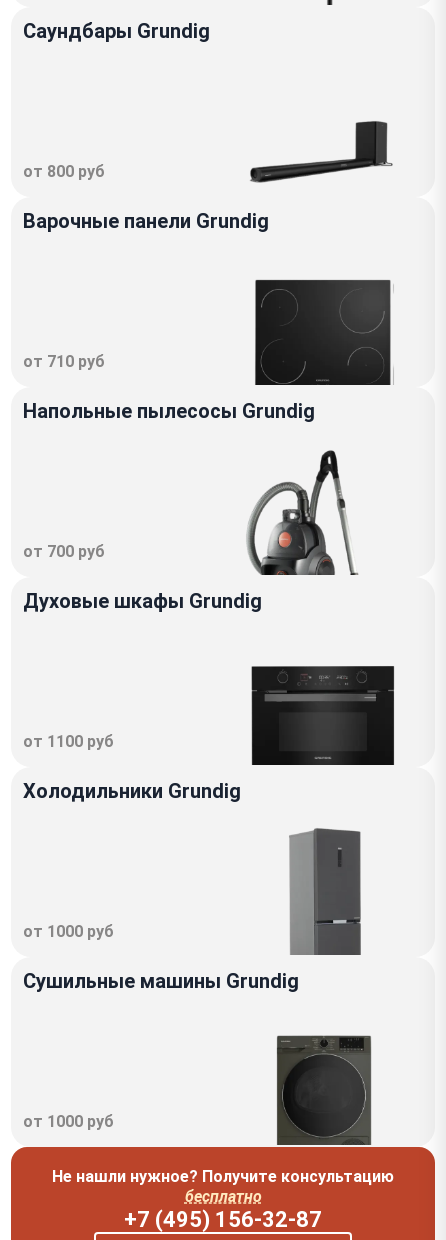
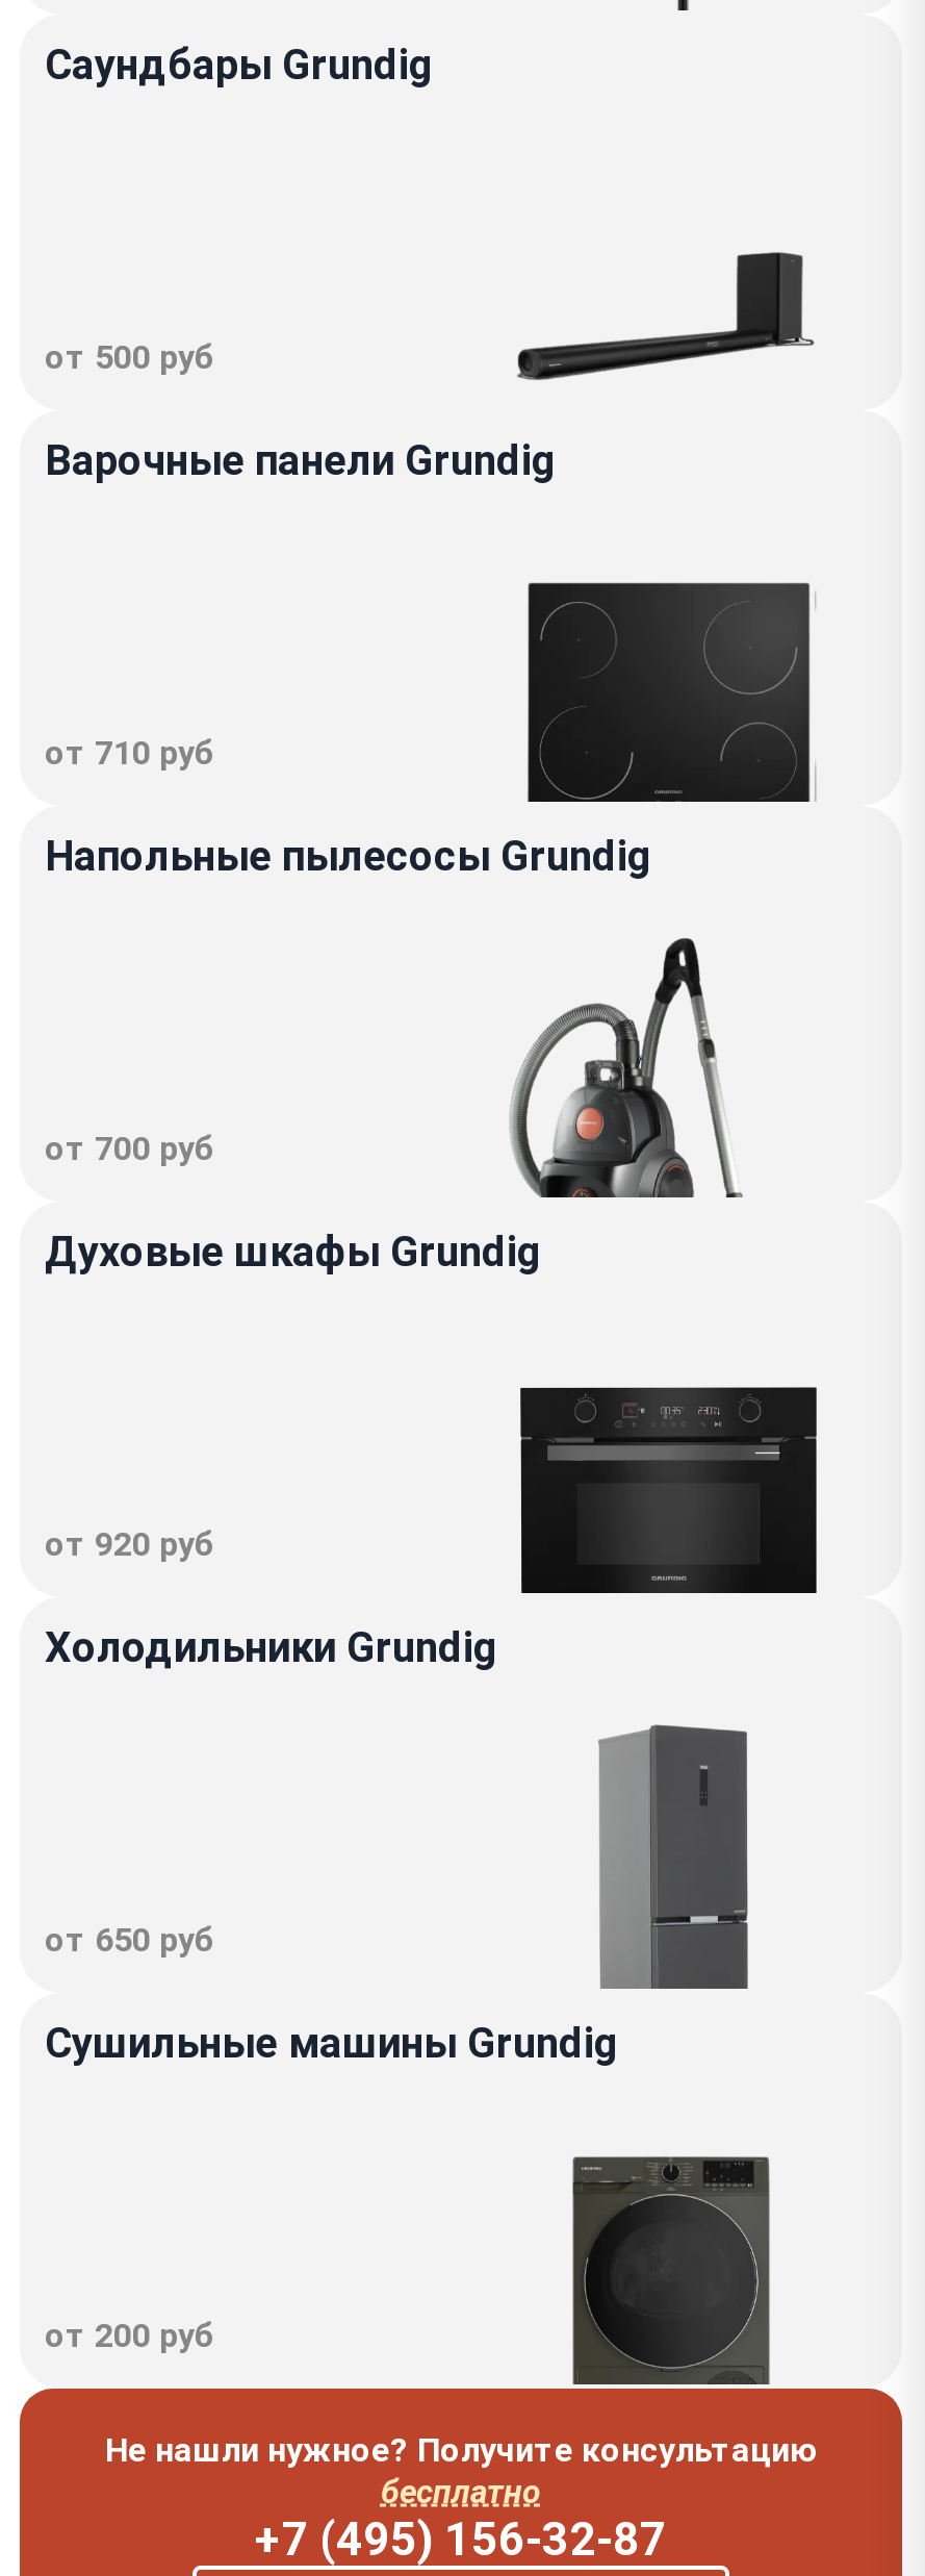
[23,161,105,180] от 800 руб -> [45,336,215,376] от 500 руб
[23,731,114,750] от 1100 руб -> [45,1523,215,1563] от 920 руб
[23,921,114,940] от 1000 руб -> [45,1919,215,1959] от 650 руб
[23,1111,114,1130] от 1000 руб -> [45,2315,215,2354] от 200 руб

